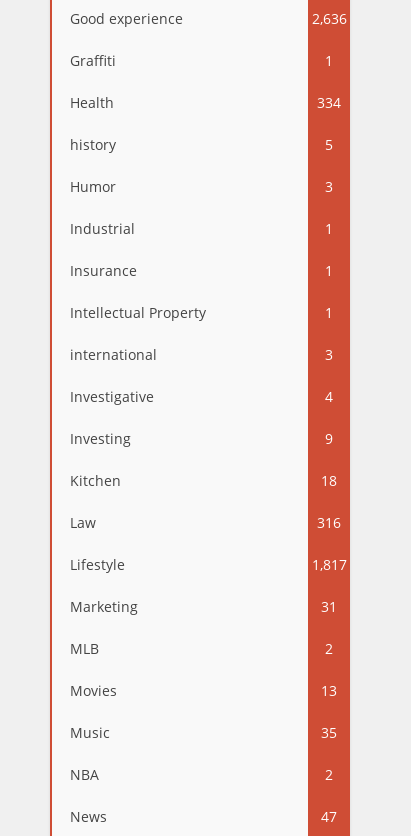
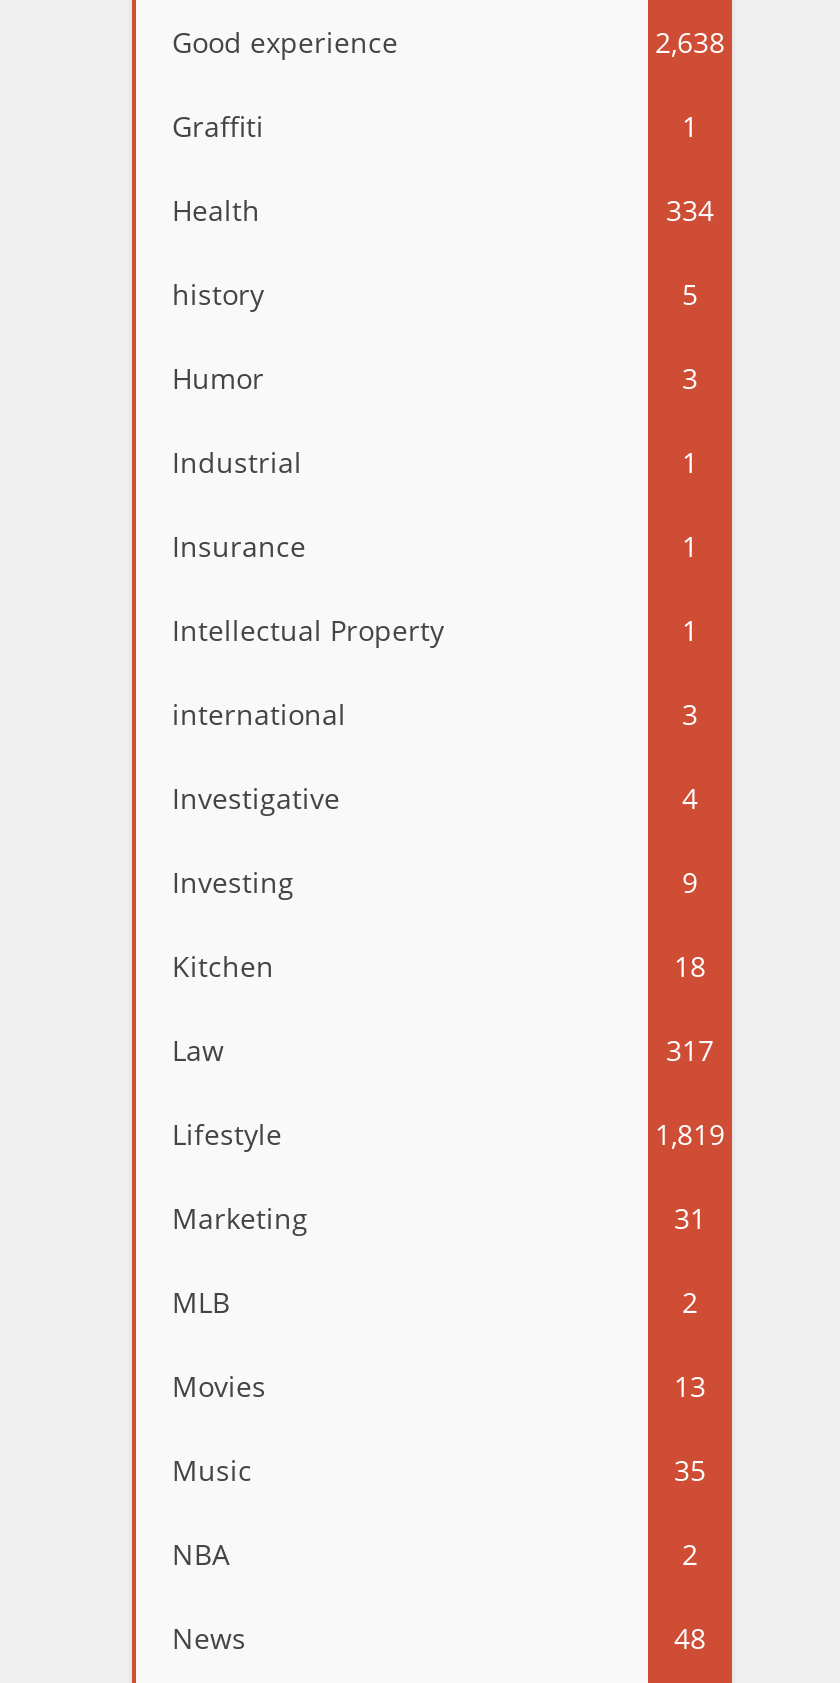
[311,9,346,28] 2,636 -> [655,23,725,61] 2,638
[317,513,341,532] 316 -> [666,1031,714,1069] 317
[311,555,346,574] 1,817 -> [655,1115,725,1153] 1,819
[321,807,337,826] 47 -> [674,1619,706,1657] 48

